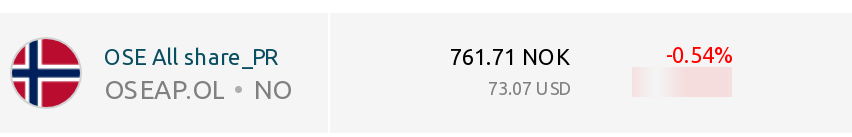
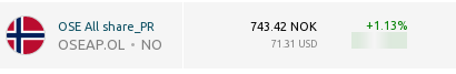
[450,45,570,69] 761.71 NOK -> [250,20,317,33] 743.42 NOK
[666,43,714,67] -0.54 -> [366,19,397,32] +1.13
[488,79,570,99] 73.07 USD -> [271,39,317,50] 71.31 USD

